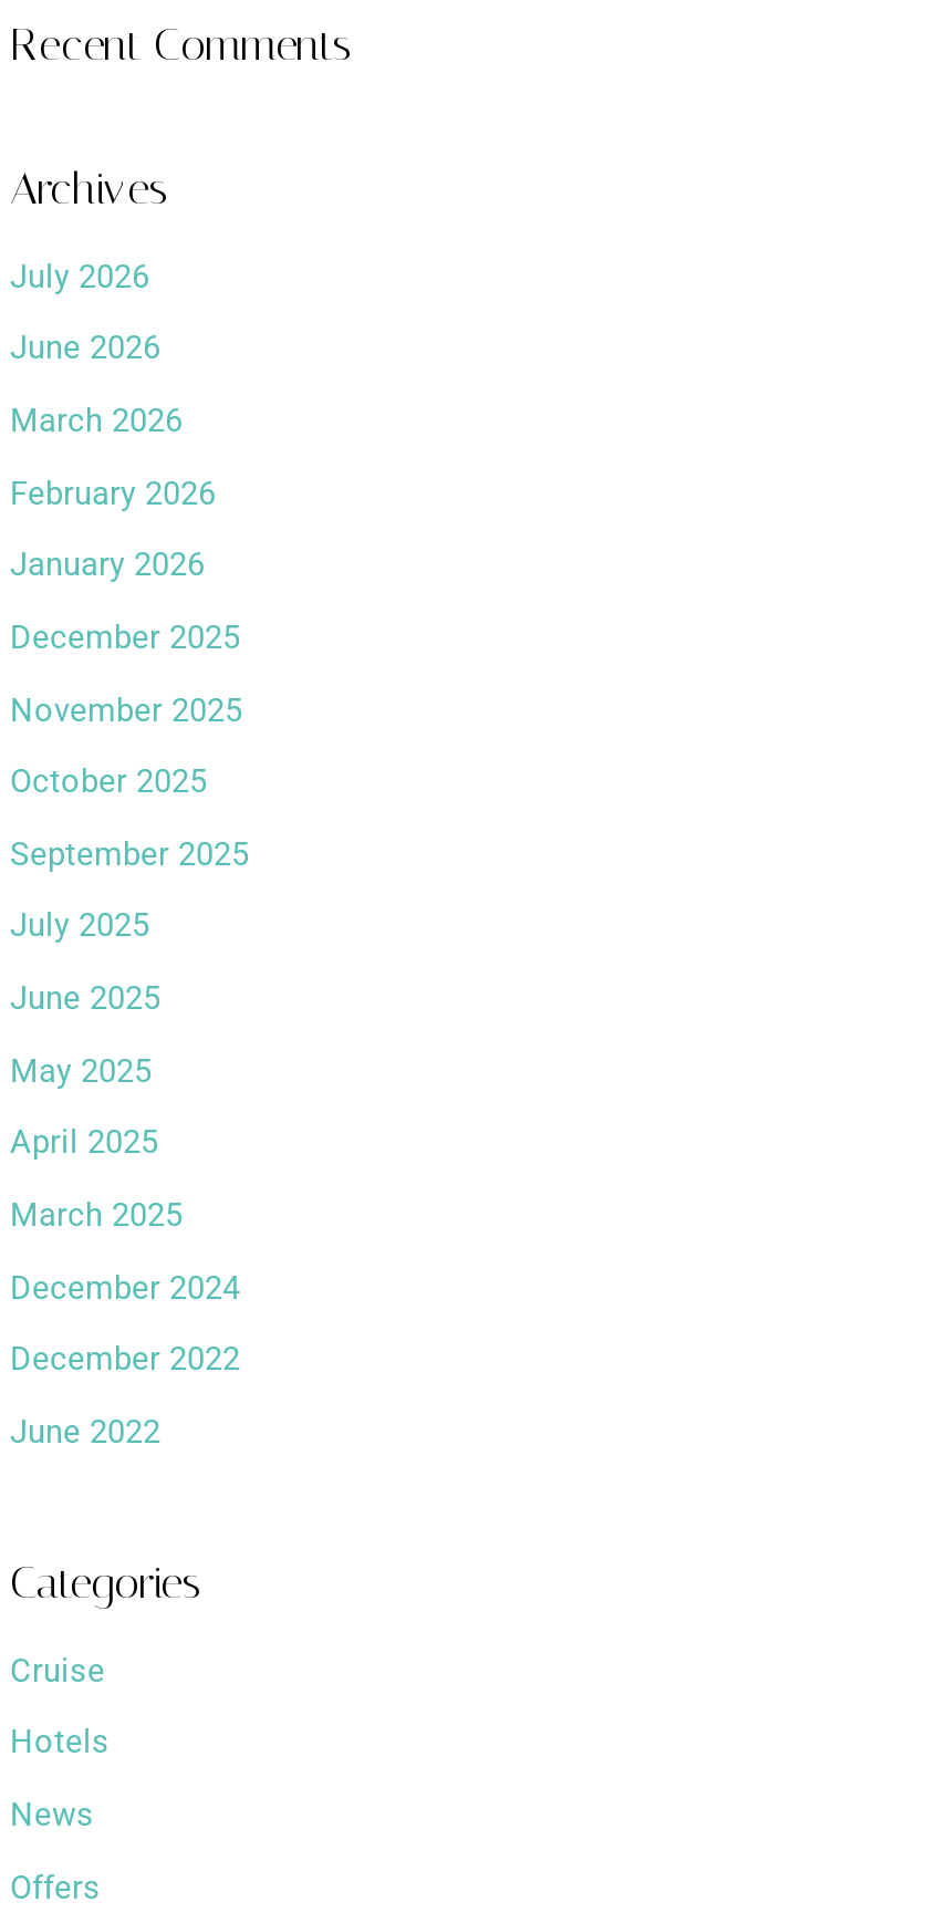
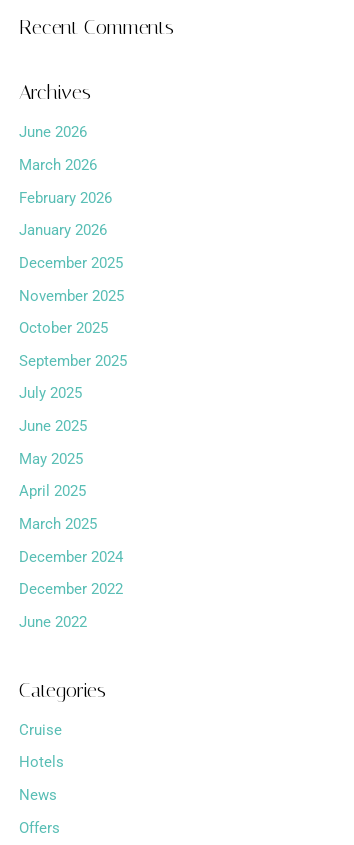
[10,256,149,296] July 2026 -> none

